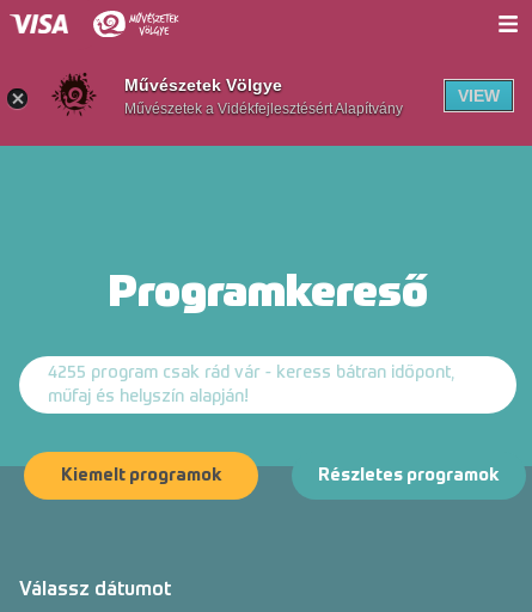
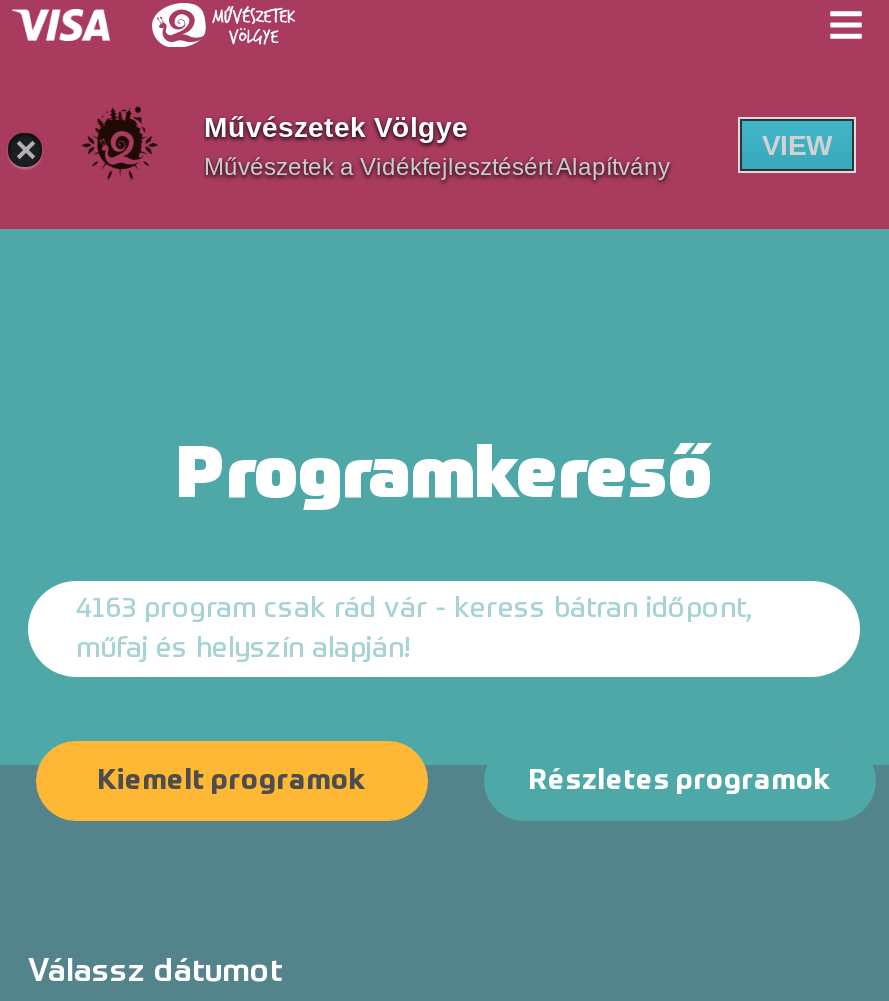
[48,365,454,381] 4255 program csak rád vár - keress bátran időpont, -> [76,595,752,623] 4163 program csak rád vár - keress bátran időpont,

